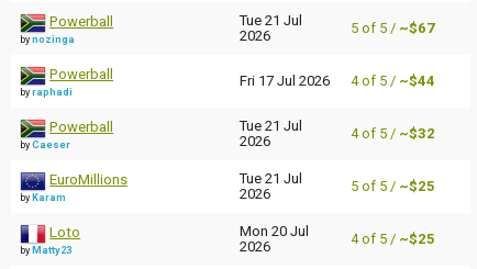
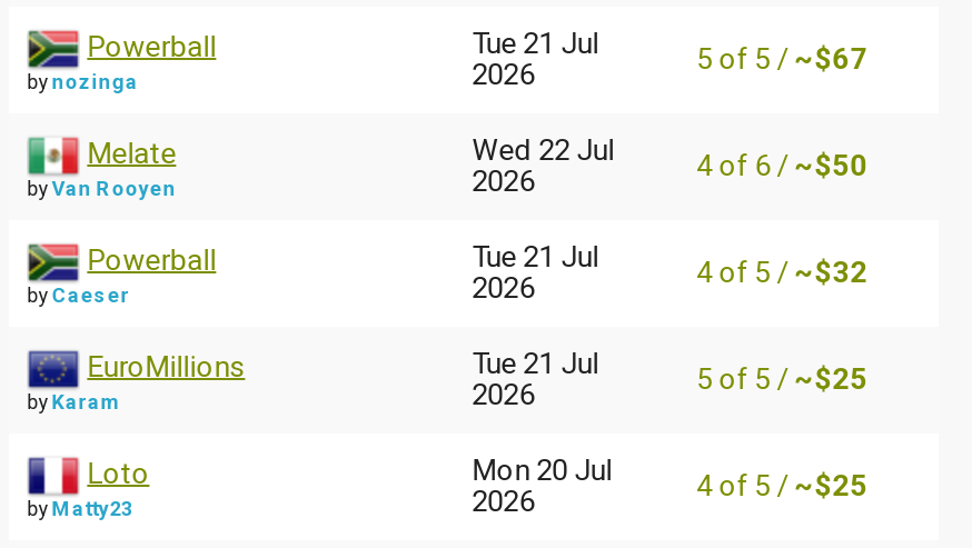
[20,67,113,98] Powerball | by raphadi -> [27,137,176,201] Melate | by Van Rooyen
[240,73,435,89] Fri 17 Jul 2026 | 4 of 5 / ~$44 -> [472,134,868,198] Wed 22 Jul | 2026 | 4 of 6 / ~$50

